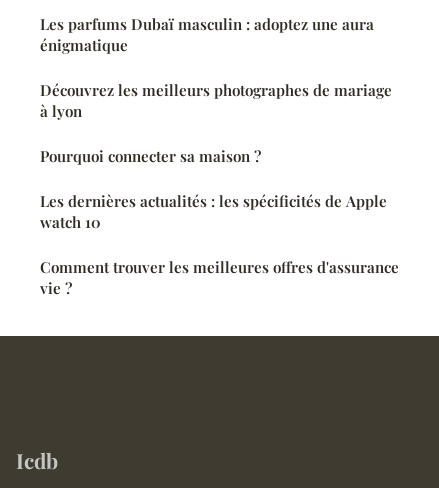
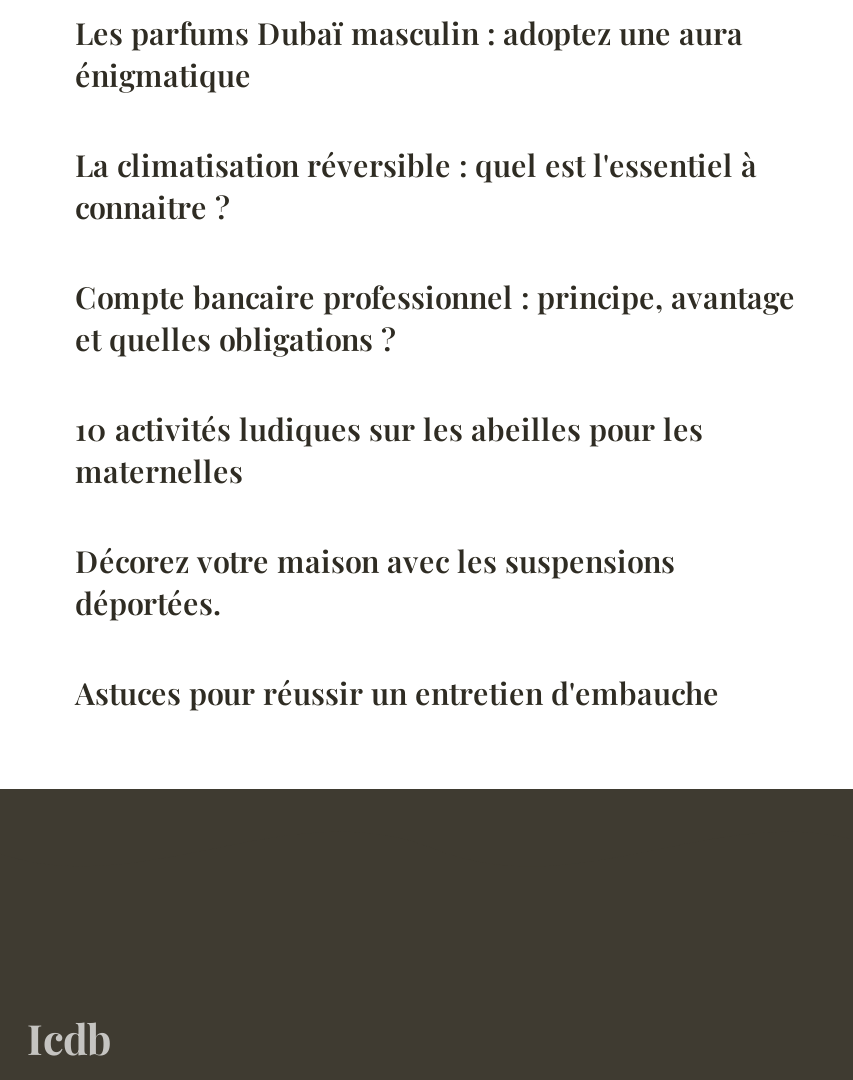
[40,80,399,298] Découvrez les meilleurs photographes de mariage | à lyon | Pourquoi connecter sa maison ? | Les dernières actualités : les spécificités de Apple | watch 10 | Comment trouver les meilleures offres d'assurance | vie ? -> [75,144,795,712] La climatisation réversible : quel est l'essentiel à | connaitre ? | Compte bancaire professionnel : principe, avantage | et quelles obligations ? | 10 activités ludiques sur les abeilles pour les | maternelles | Décorez votre maison avec les suspensions | déportées. | Astuces pour réussir un entretien d'embauche

